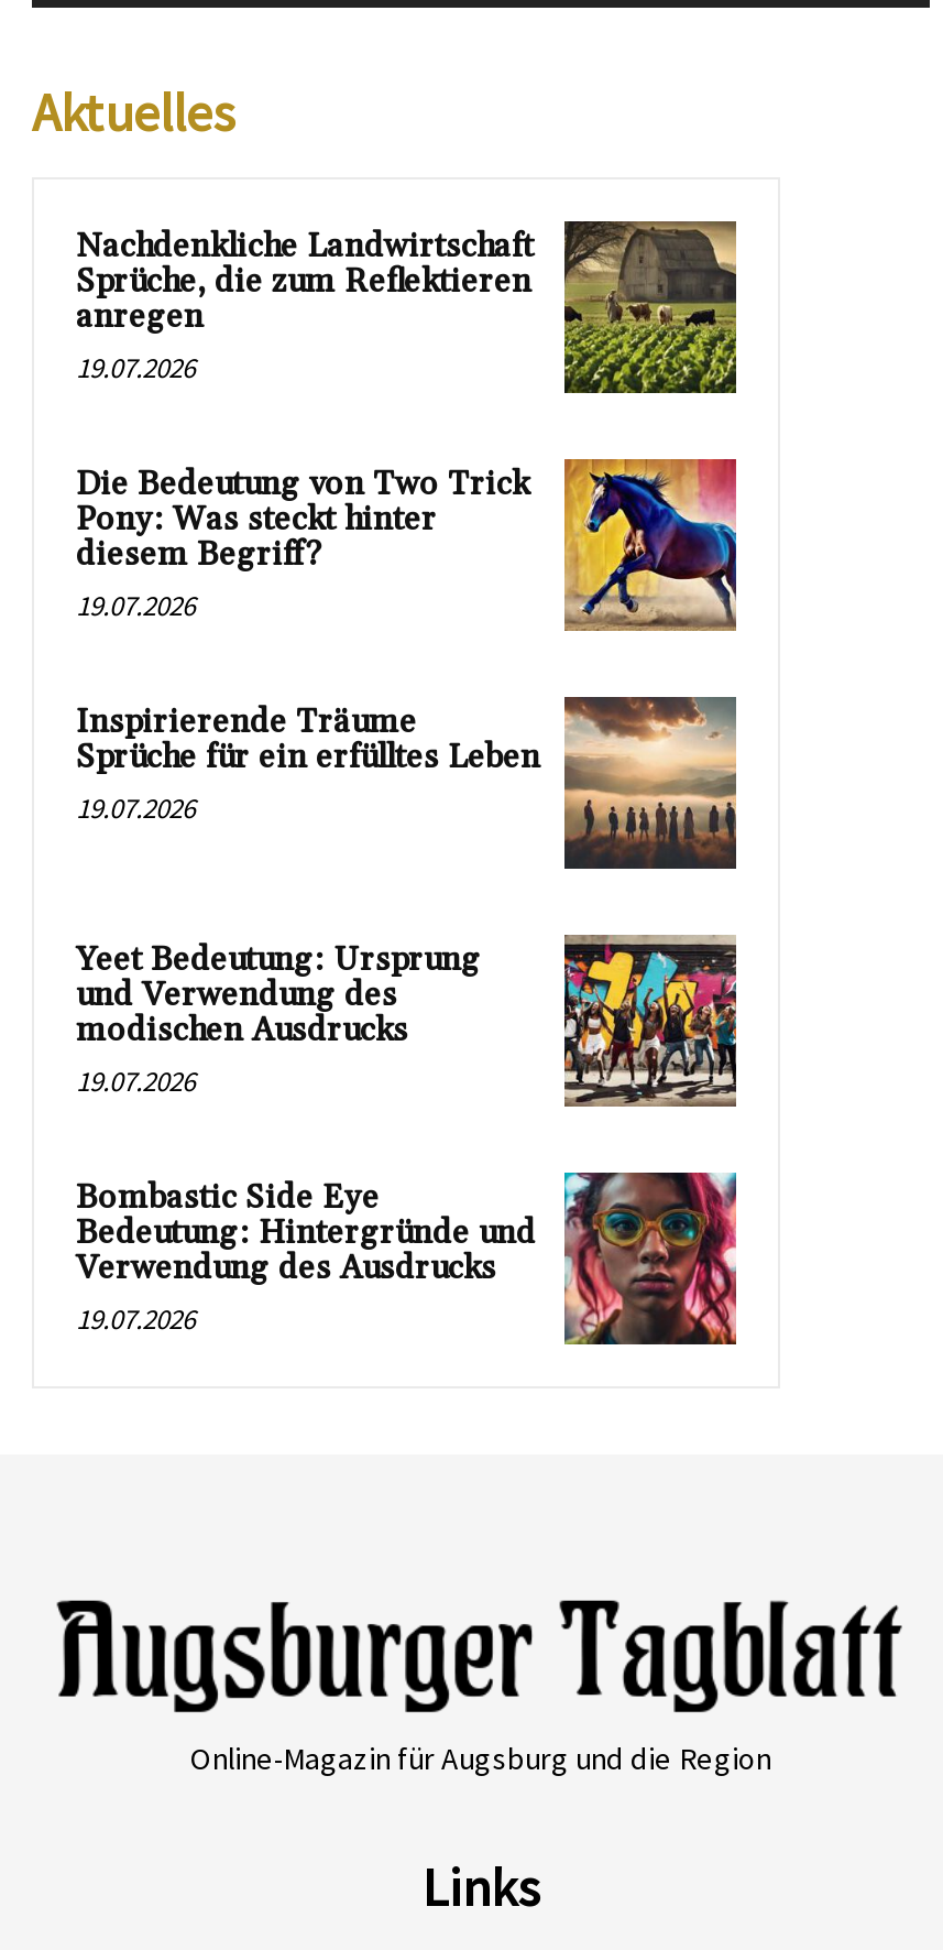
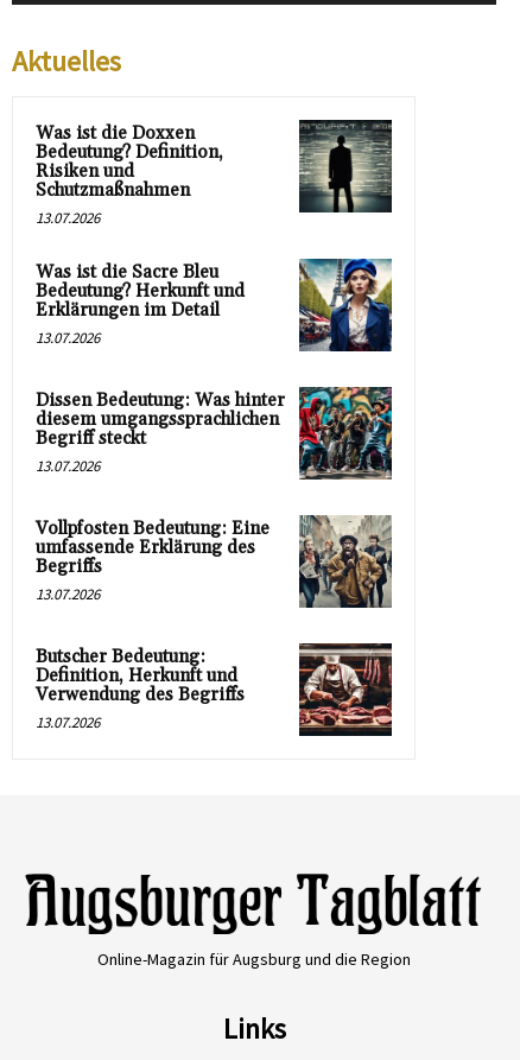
[76,226,534,387] Nachdenkliche Landwirtschaft | Sprüche, die zum Reflektieren | anregen | 19.07.2026 -> [36,123,223,228] Was ist die Doxxen | Bedeutung? Definition, | Risiken und | Schutzmaßnahmen | 13.07.2026
[564,219,738,393] [image] -> [299,119,393,212] [image]
[76,464,529,625] Die Bedeutung von Two Trick | Pony: Was steckt hinter | diesem Begriff? | 19.07.2026 -> [36,261,245,348] Was ist die Sacre Bleu | Bedeutung? Herkunft und | Erklärungen im Detail | 13.07.2026
[562,457,738,633] [image] -> [298,258,392,353] [image]
[76,695,736,871] [image] | Inspirierende Träume | Sprüche für ein erfülltes Leben | 19.07.2026 -> [36,386,393,480] [image] | Dissen Bedeutung: Was hinter | diesem umgangssprachlichen | Begriff steckt | 13.07.2026
[76,935,736,1109] [image] | Yeet Bedeutung: Ursprung | und Verwendung des | modischen Ausdrucks | 19.07.2026 -> [36,514,393,609] [image] | Vollpfosten Bedeutung: Eine | umfassende Erklärung des | Begriffs | 13.07.2026
[76,1178,536,1338] Bombastic Side Eye | Bedeutung: Hintergründe und | Verwendung des Ausdrucks | 19.07.2026 -> [36,646,245,733] Butscher Bedeutung: | Definition, Herkunft und | Verwendung des Begriffs | 13.07.2026
[562,1170,738,1347] [image] -> [299,642,393,737] [image]

